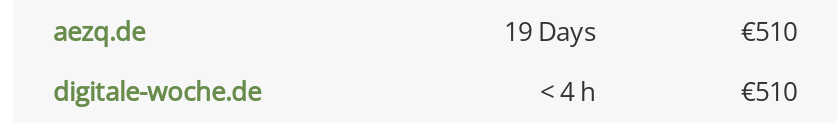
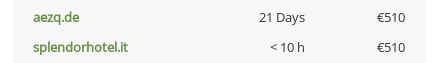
[504,13,596,49] 19 Days -> [258,8,304,26] 21 Days
[53,73,596,109] digitale-woche.de | < 4 h -> [33,38,304,56] splendorhotel.it | < 10 h

